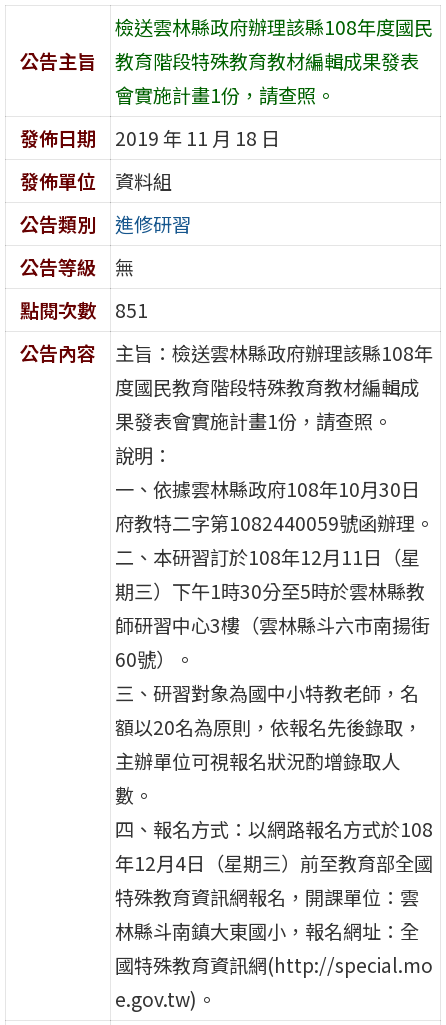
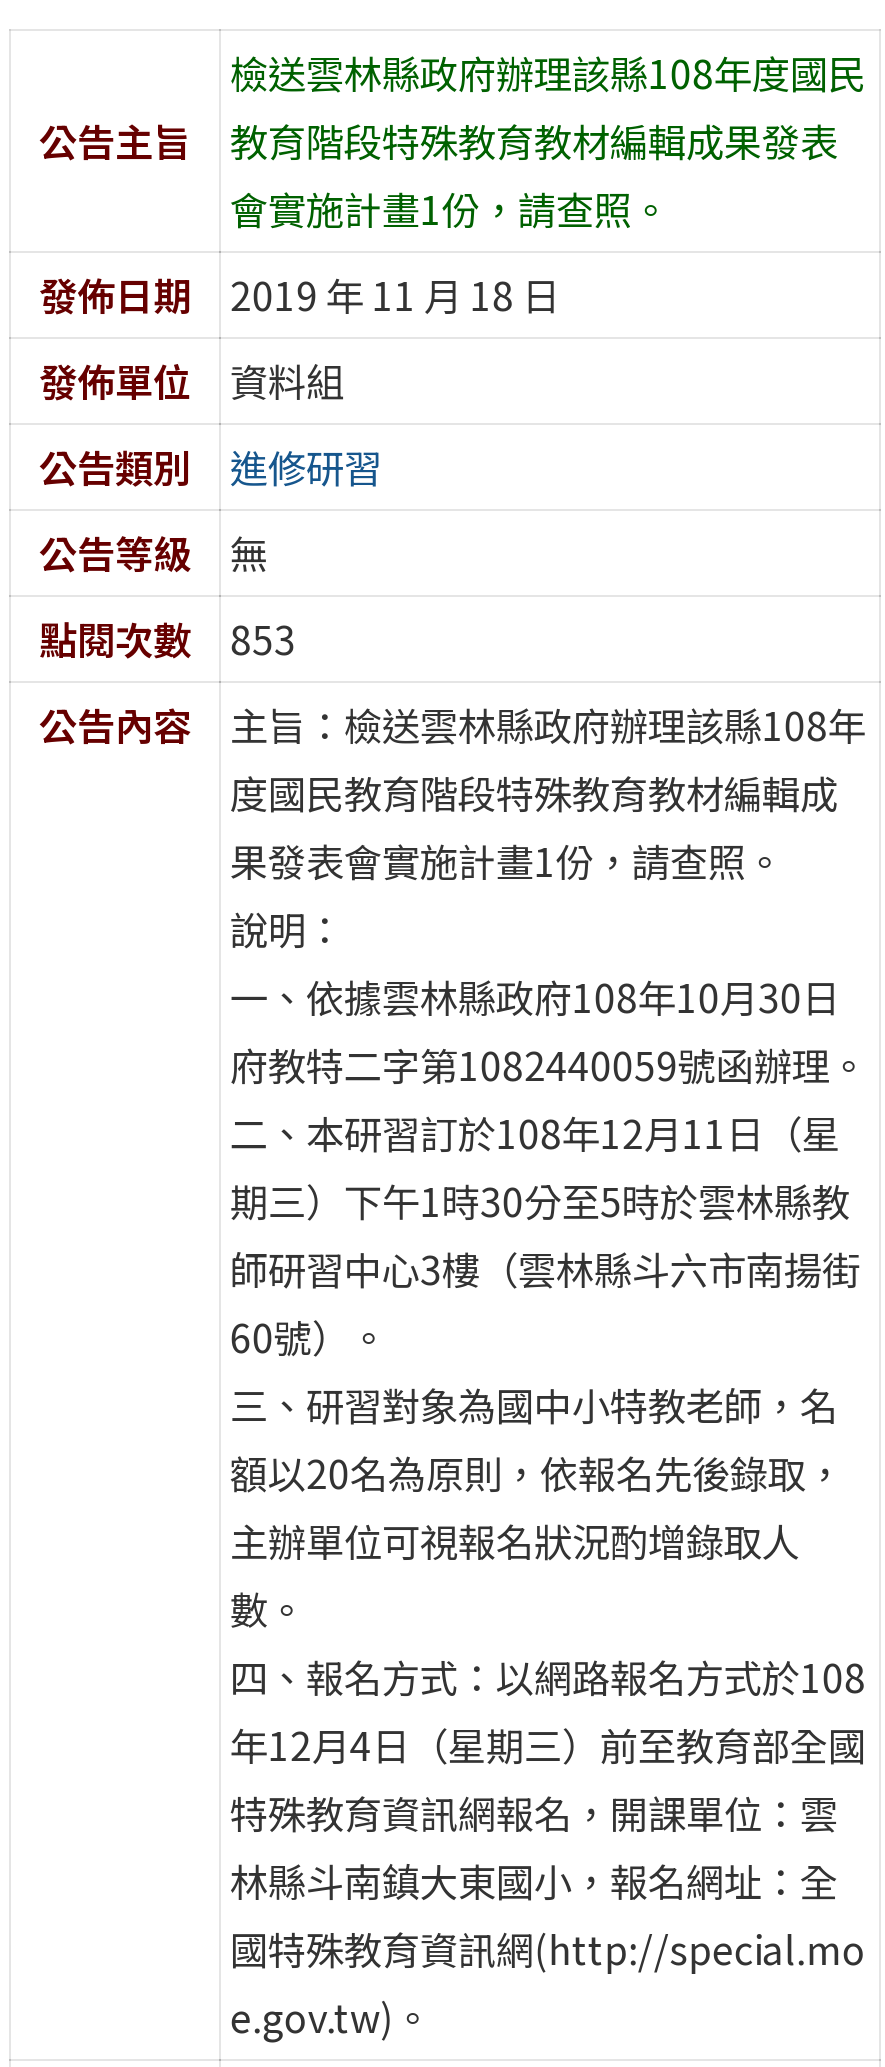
[20,296,148,324] 點閱次數 851 -> [39,611,296,667] 點閱次數 853

